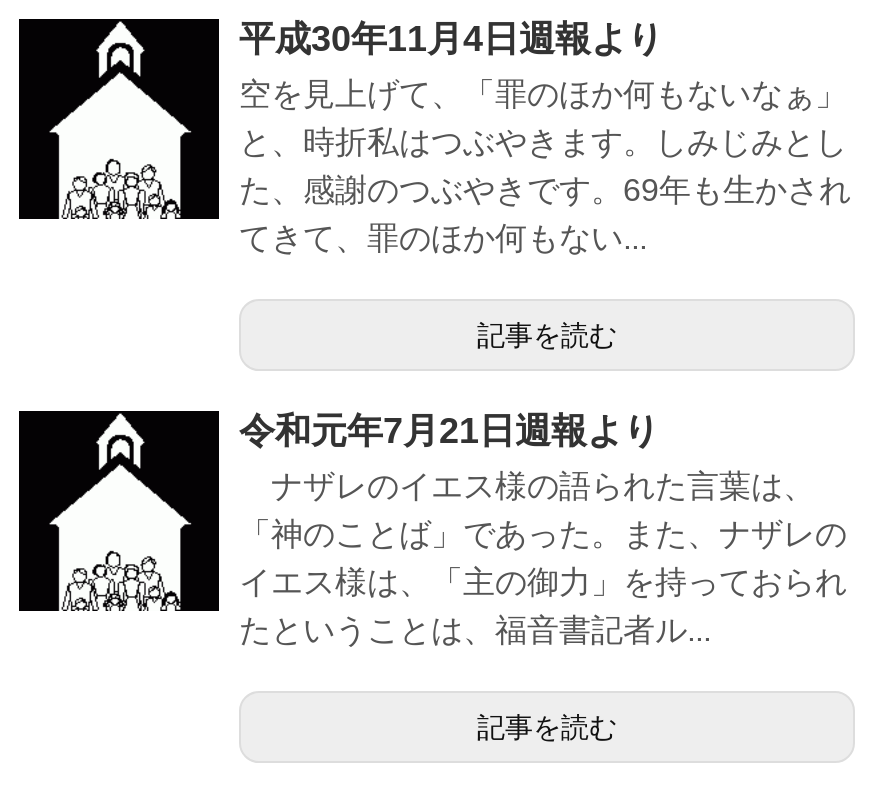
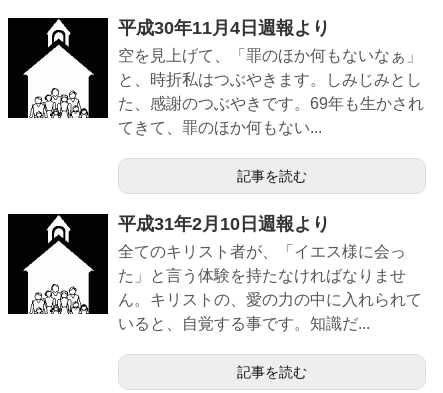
[239,411,847,647] 令和元年7月21日週報より | ナザレのイエス様の語られた言葉は、 | 「神のことば」であった。また、ナザレの | イエス様は、「主の御力」を持っておられ | たということは、福音書記者ル... -> [118,214,422,332] 平成31年2月10日週報より | 全てのキリスト者が、「イエス様に会っ | た」と言う体験を持たなければなりませ | ん。キリストの、愛の力の中に入れられて | いると、自覚する事です。知識だ...

